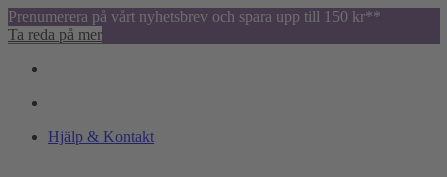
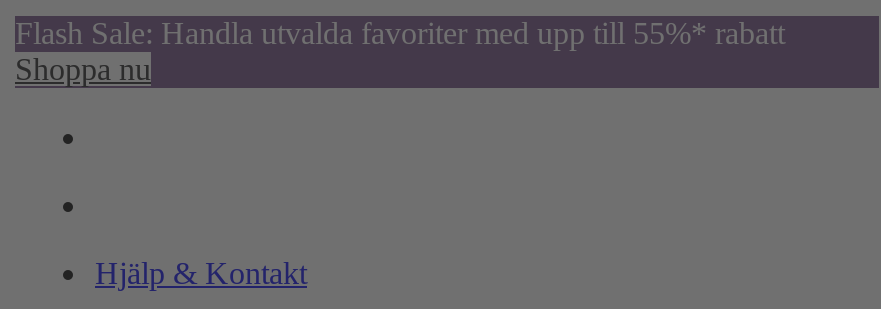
[8,8,381,43] Prenumerera på vårt nyhetsbrev och spara upp till 150 kr** | Ta reda på mer -> [15,16,785,86] Flash Sale: Handla utvalda favoriter med upp till 55%* rabatt | Shoppa nu

